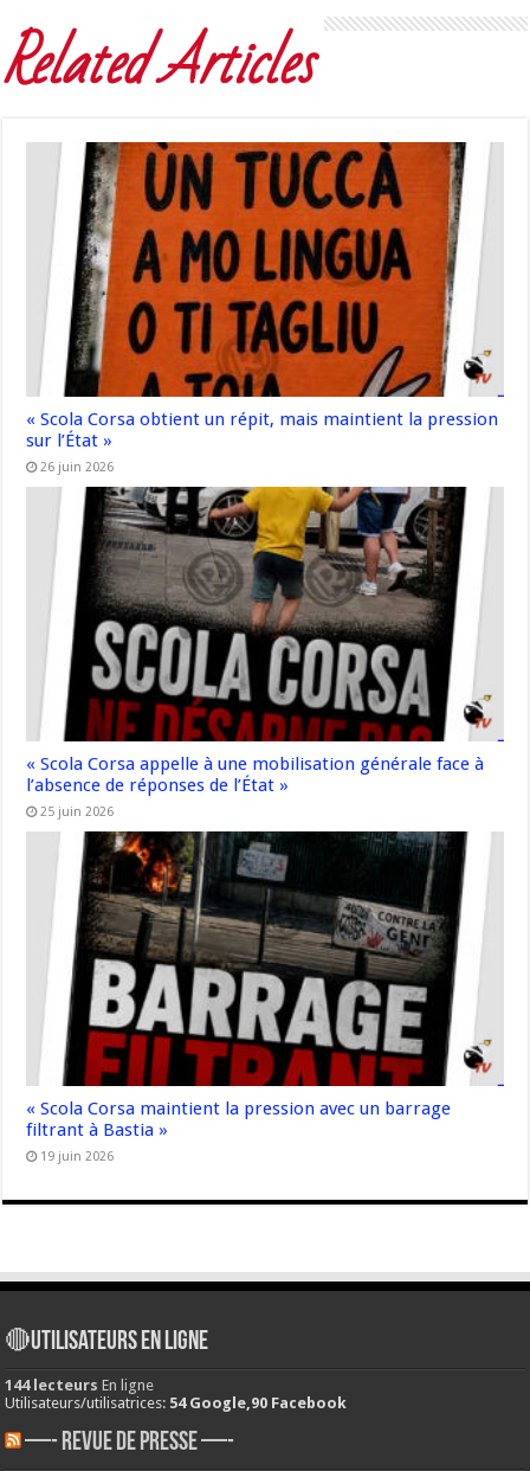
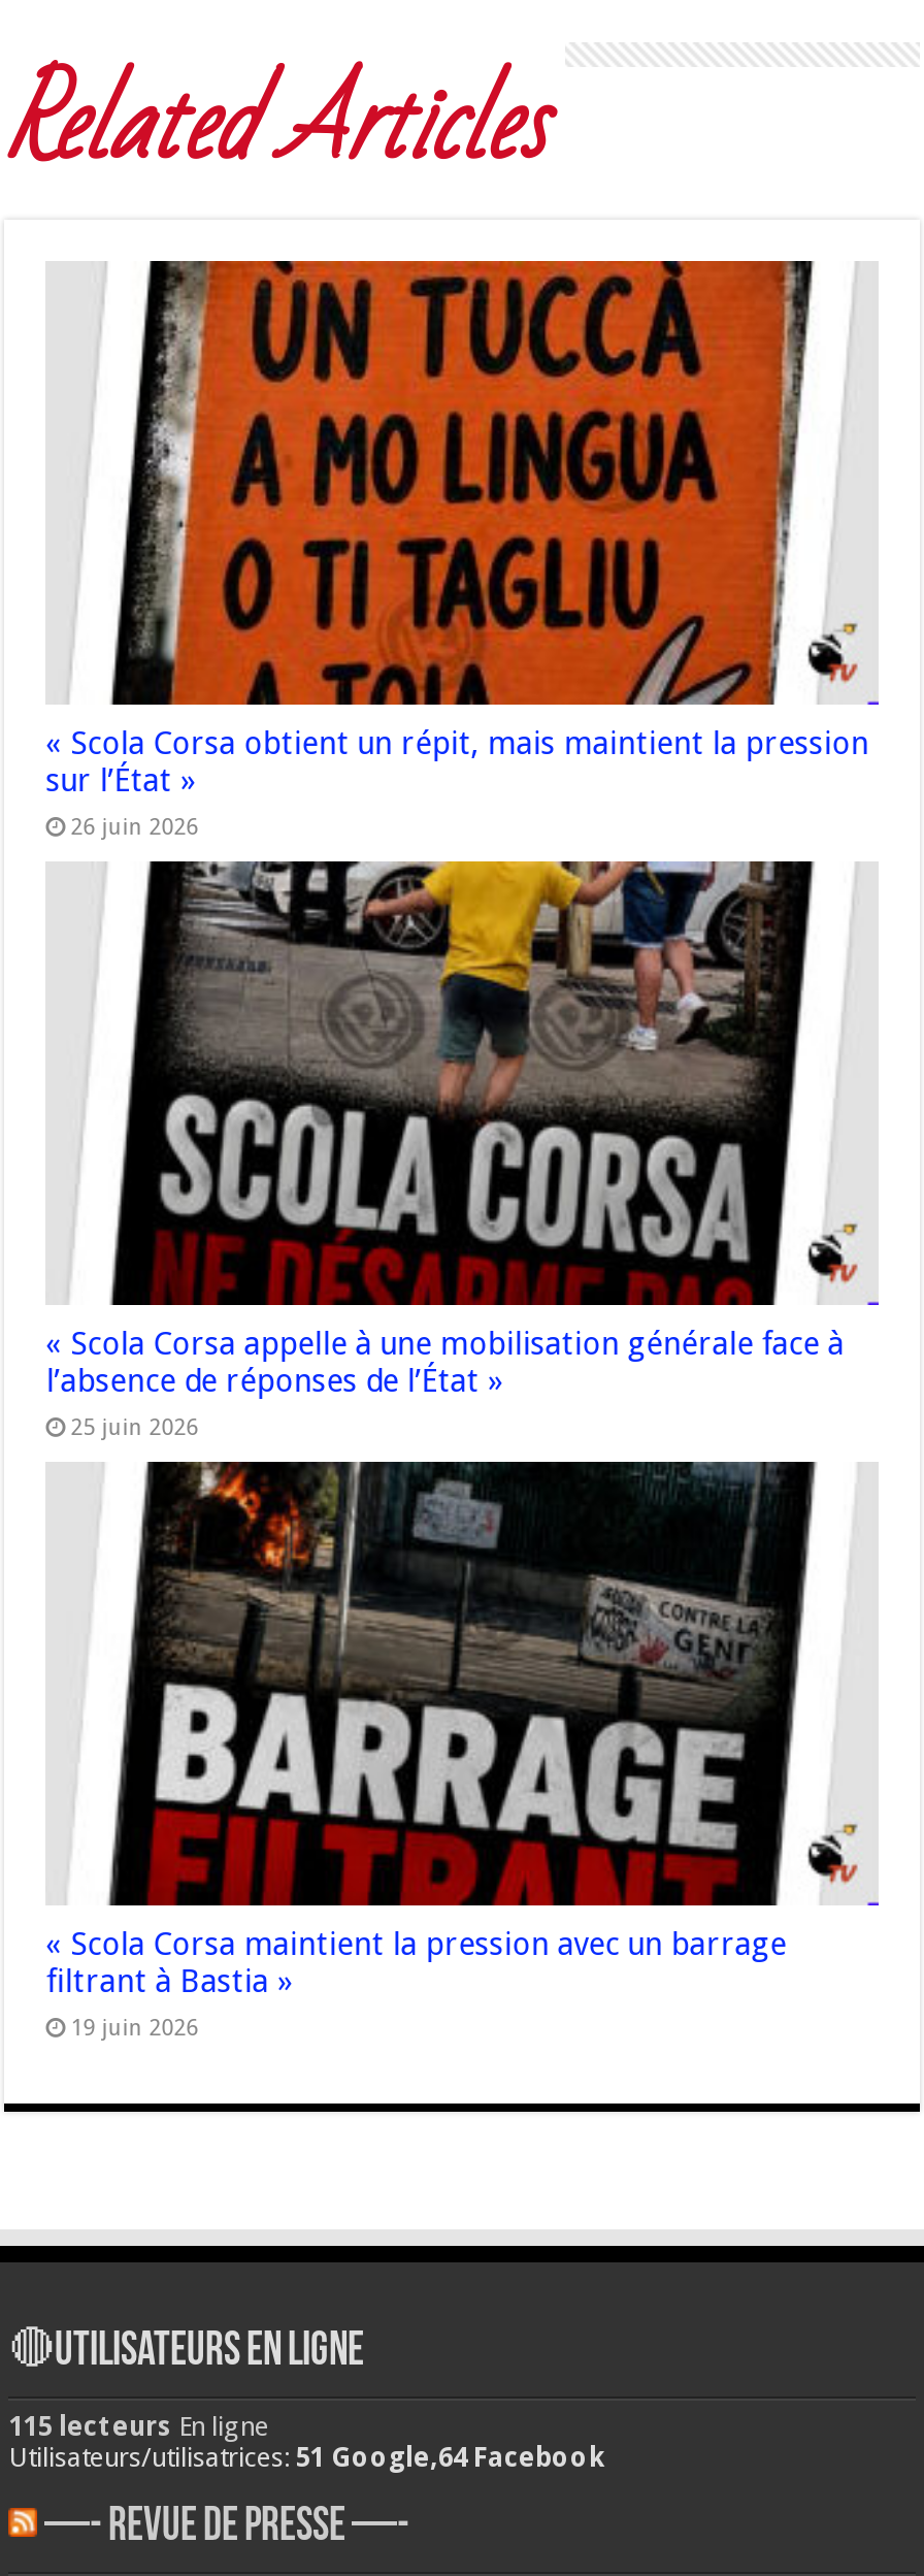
[5,1376,154,1393] 144 lecteurs En ligne -> [9,2410,269,2441] 115 lecteurs En ligne
[5,1393,347,1411] Utilisateurs/utilisatrices: 54 Google,90 Facebook -> [9,2441,605,2472] Utilisateurs/utilisatrices: 51 Google,64 Facebook

